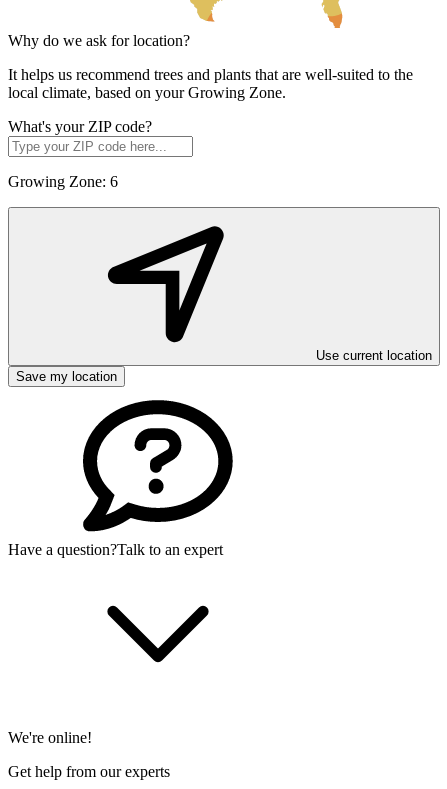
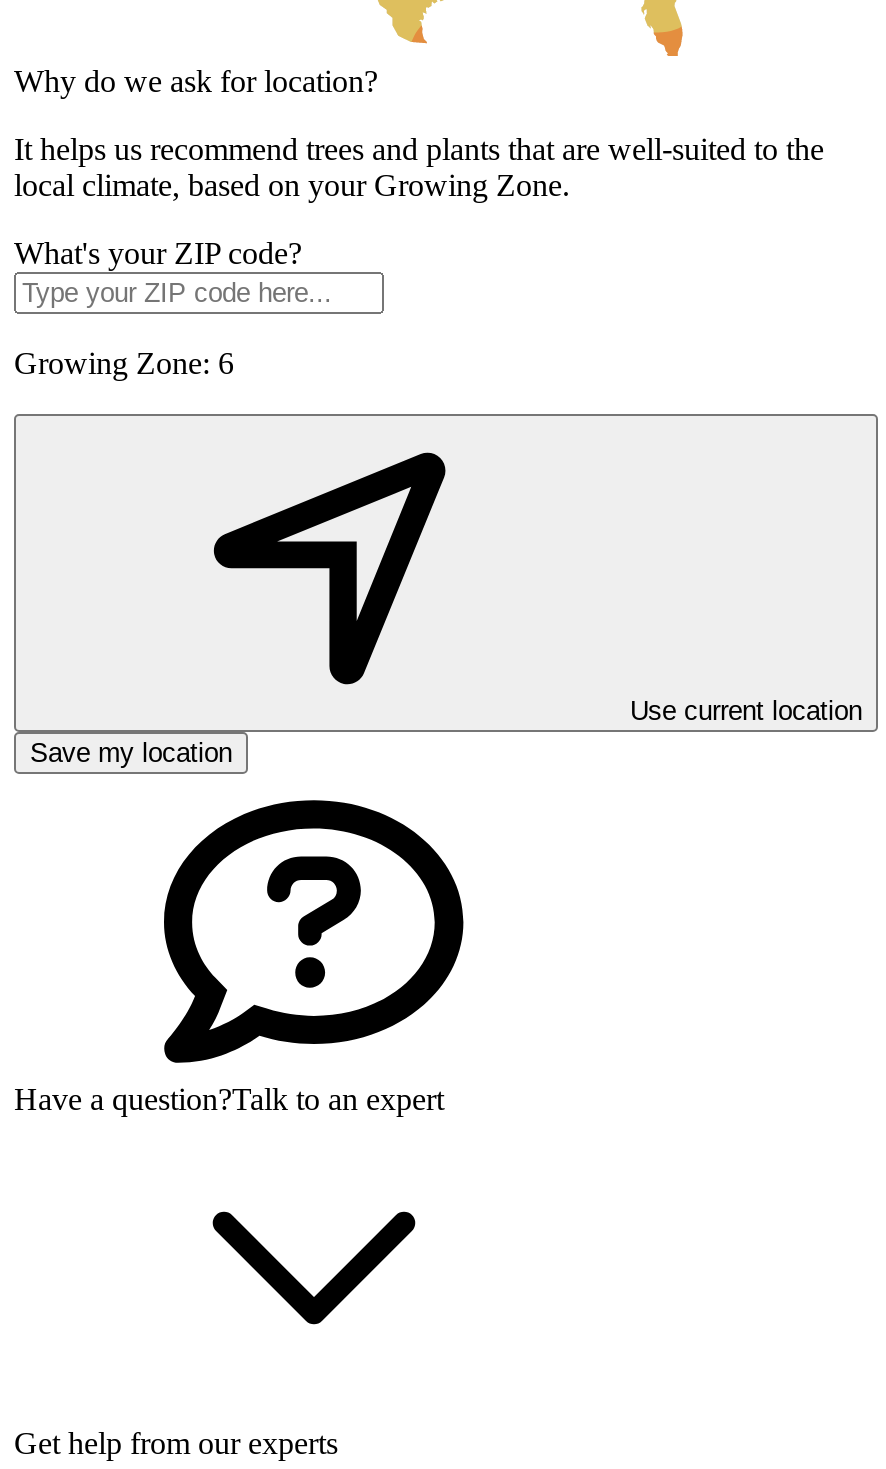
[8,729,92,746] We're online! -> none

